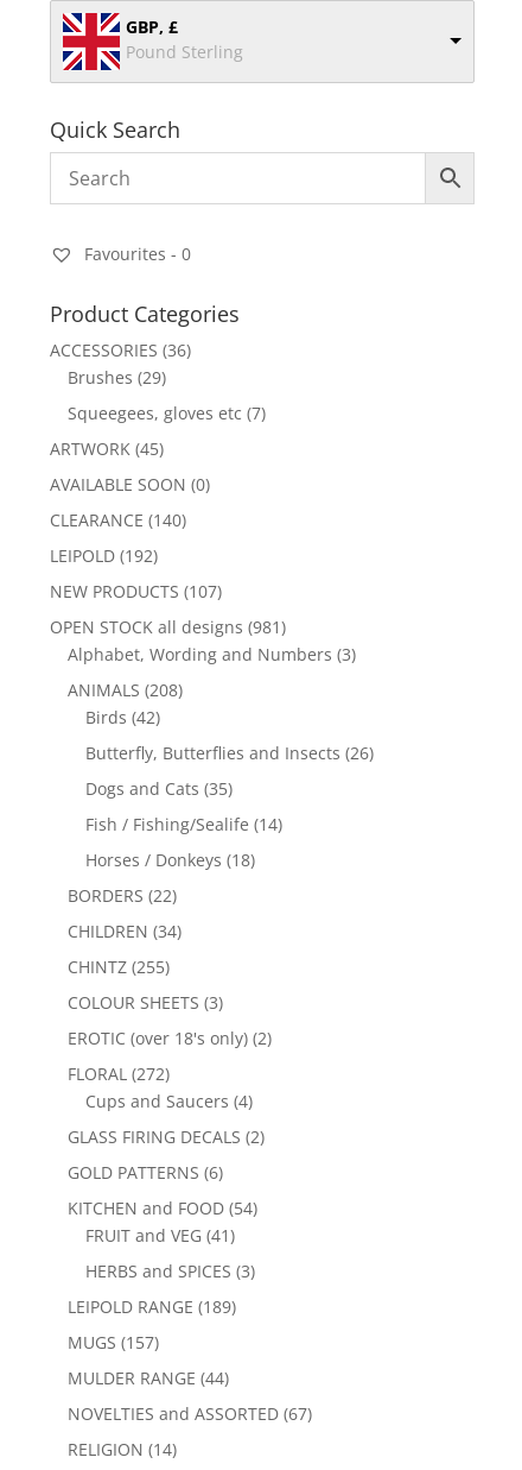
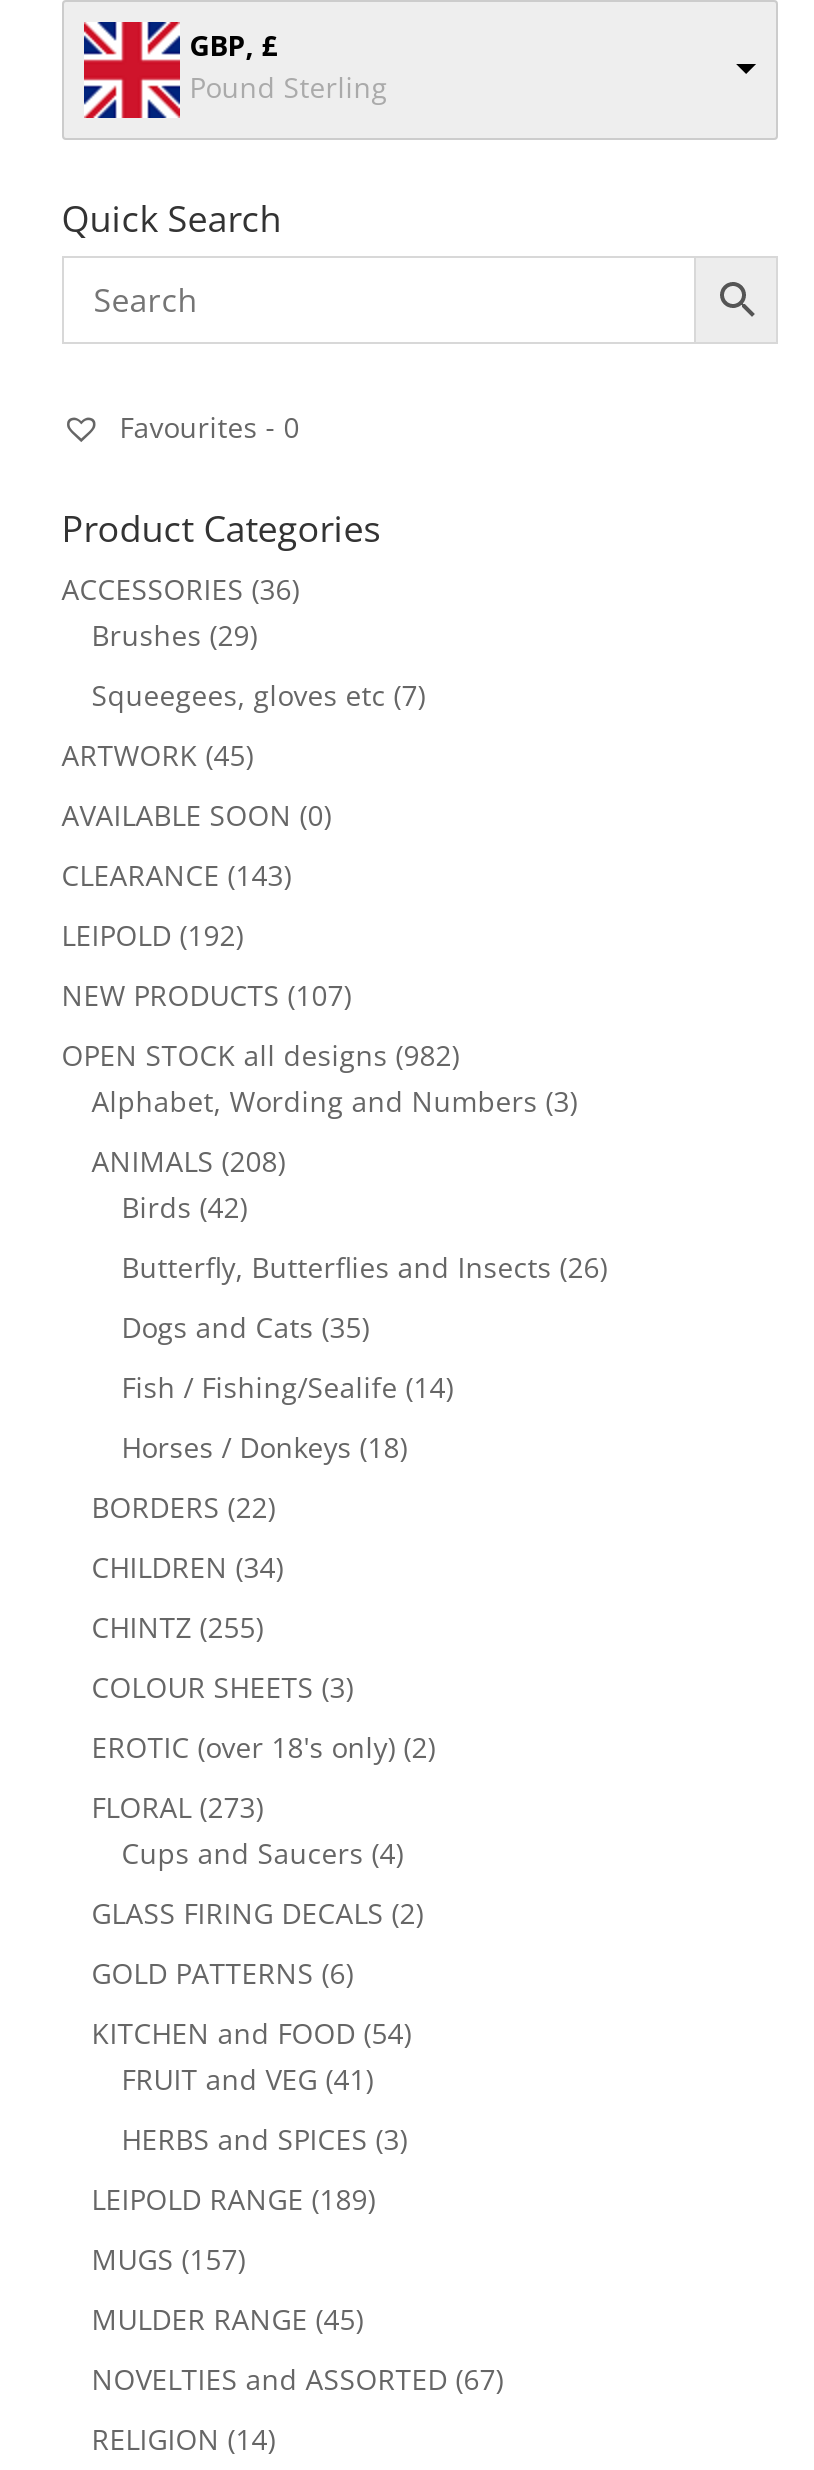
[50,509,186,532] CLEARANCE (140) -> [62,857,292,895] CLEARANCE (143)
[50,616,286,639] OPEN STOCK all designs (981) -> [62,1037,460,1075] OPEN STOCK all designs (982)
[67,1063,169,1085] FLORAL (272) -> [92,1789,264,1827] FLORAL (273)
[67,1367,229,1390] MULDER RANGE (44) -> [92,2301,364,2339] MULDER RANGE (45)

